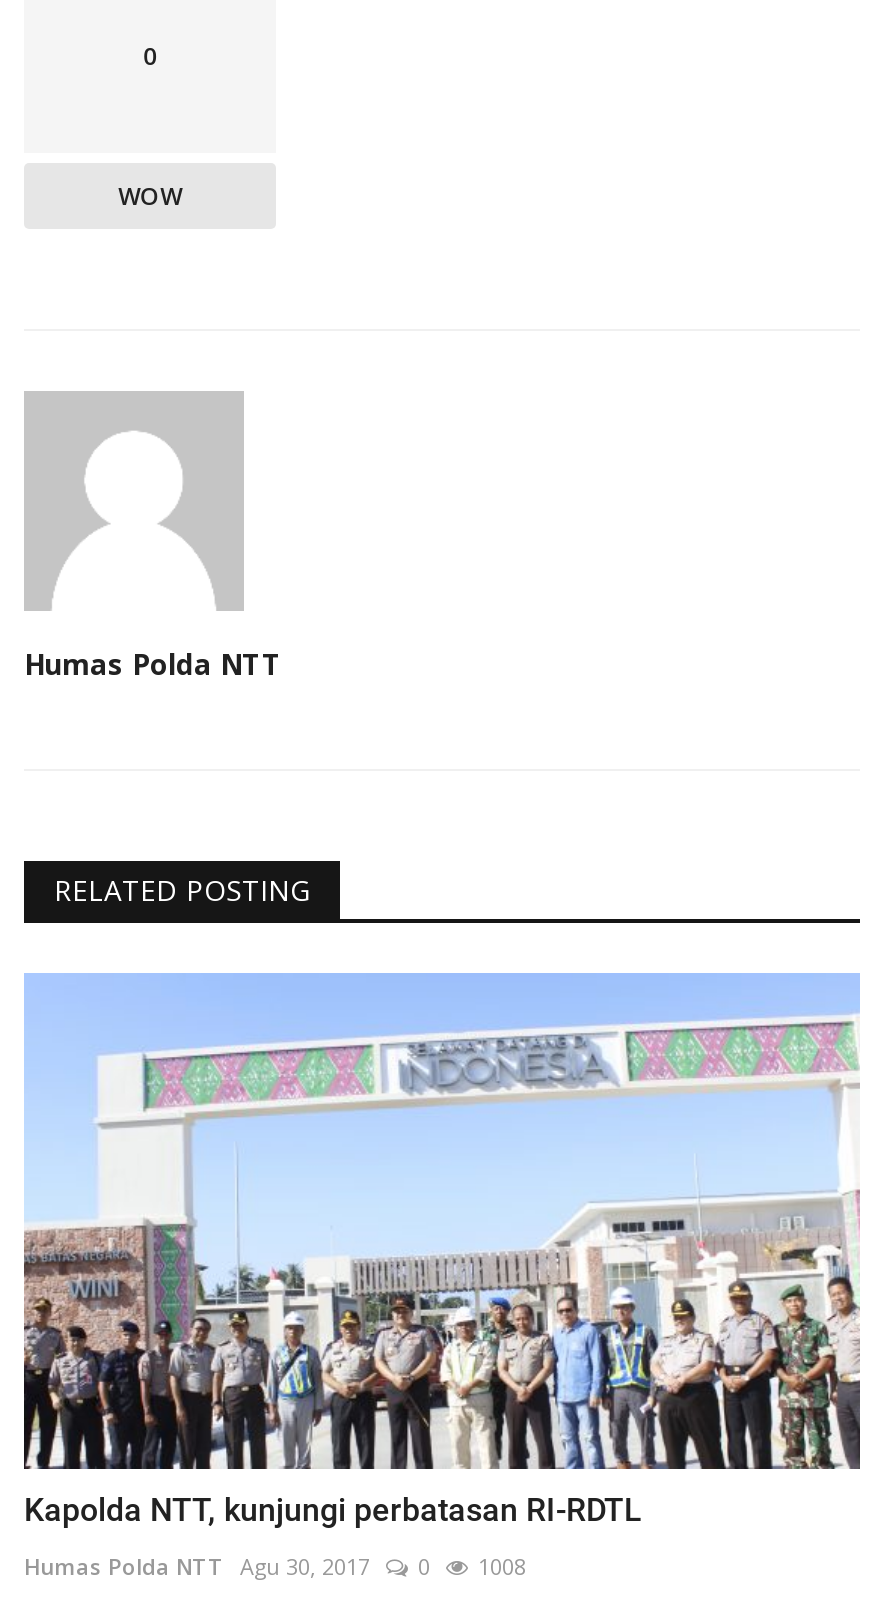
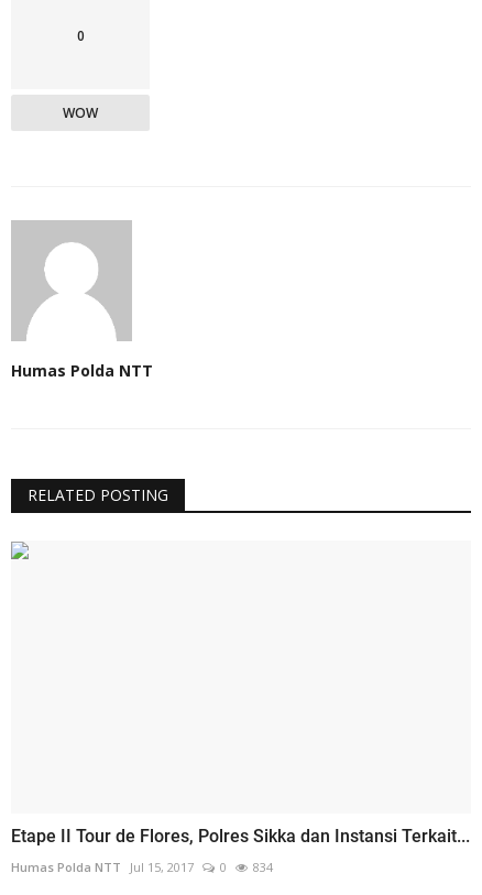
[22,973,862,1471] [image] -> none
[24,1492,642,1530] Kapolda NTT, kunjungi perbatasan RI-RDTL -> [11,826,470,847] Etape II Tour de Flores, Polres Sikka dan Instansi Terkait...
[24,1552,370,1582] Humas Polda NTT Agu 30, 2017 -> [11,859,194,876] Humas Polda NTT Jul 15, 2017
[478,1552,526,1582] 1008 -> [253,859,273,876] 834

